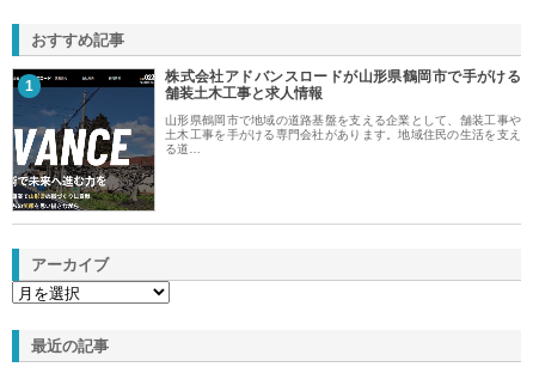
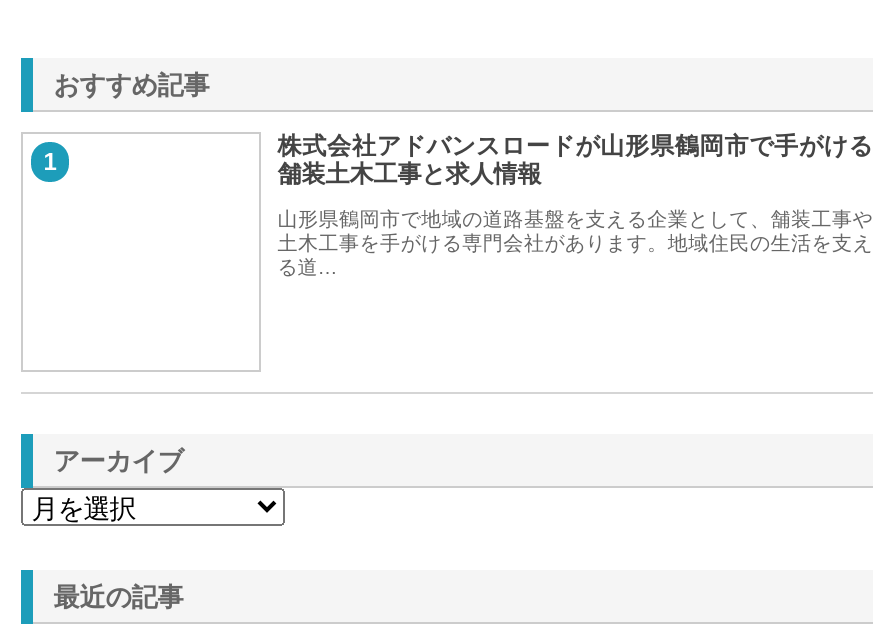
[12,68,155,212] [image] -> none

